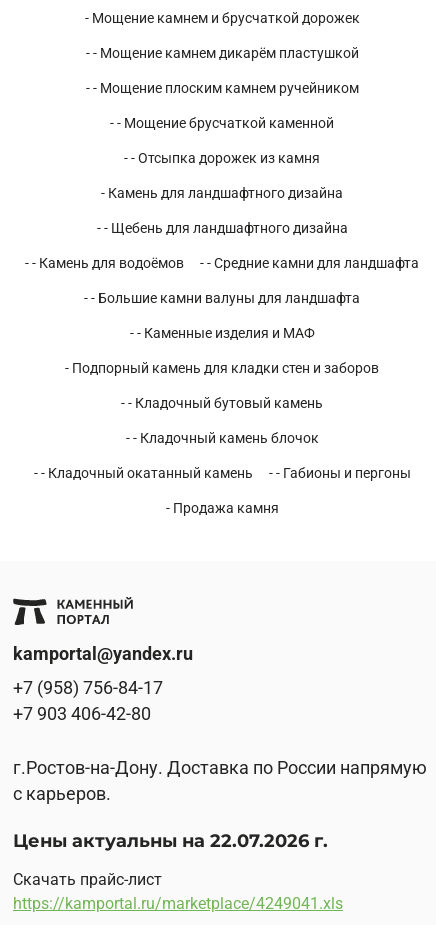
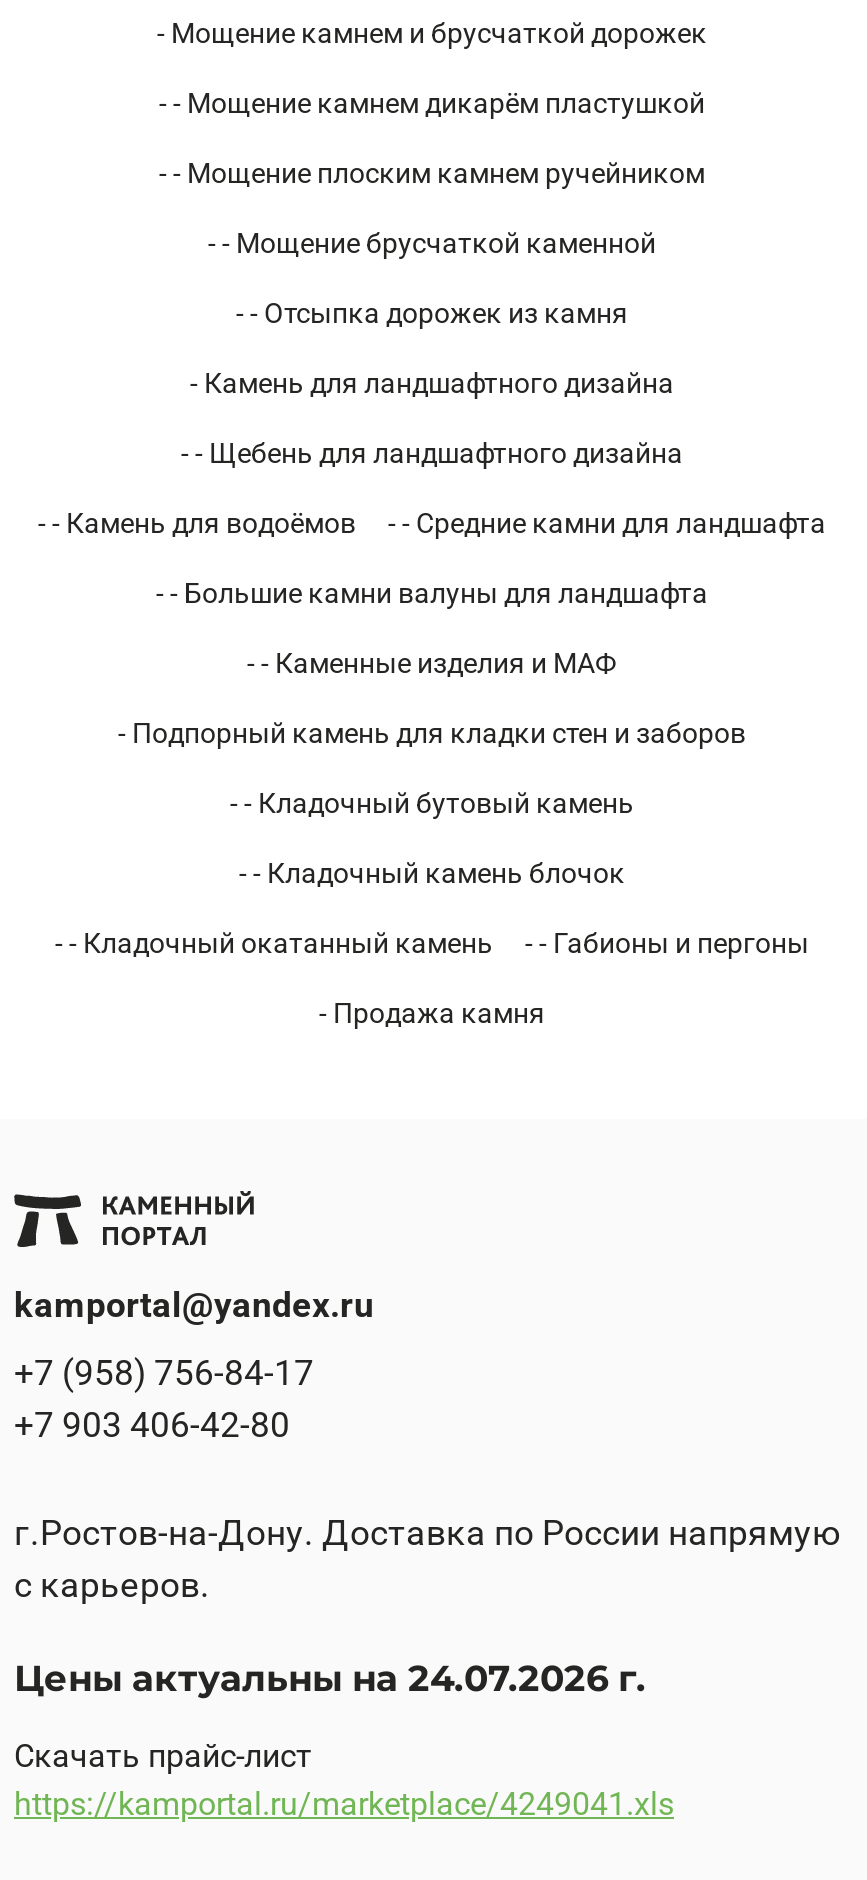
[13,830,328,852] Цены актуальны на 22.07.2026 г. -> [14,1657,646,1701] Цены актуальны на 24.07.2026 г.

